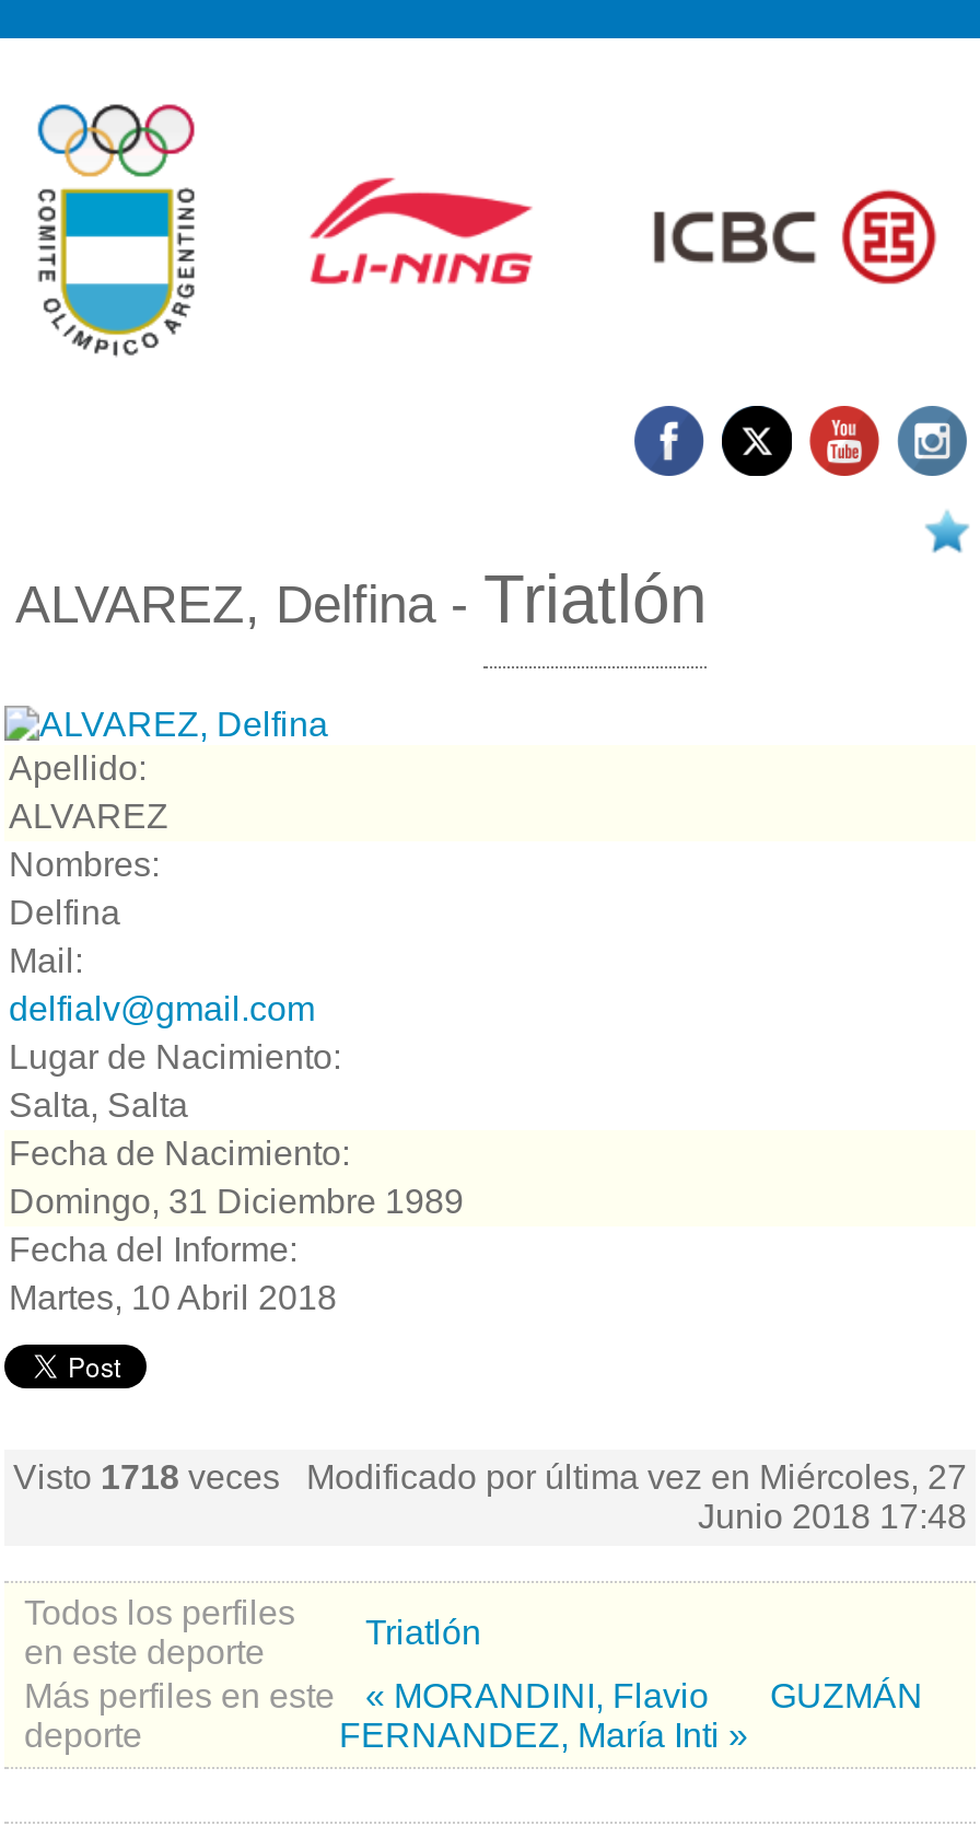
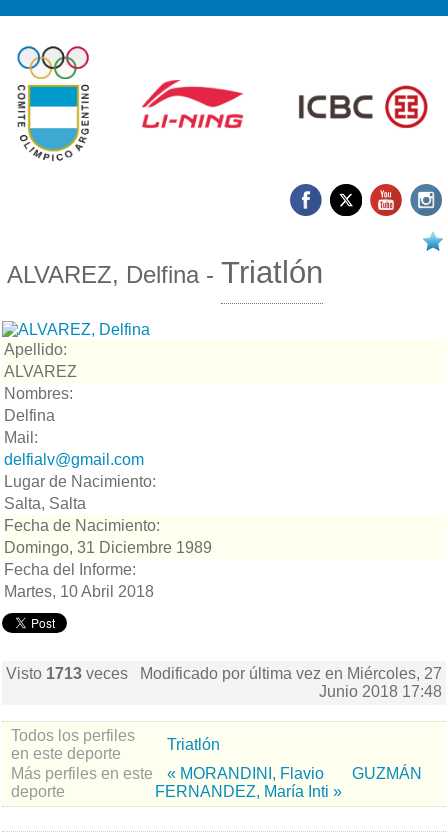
[13,1458,967,1495] Visto 1718 veces Modificado por última vez en Miércoles, 27 -> [6,665,442,682] Visto 1713 veces Modificado por última vez en Miércoles, 27

